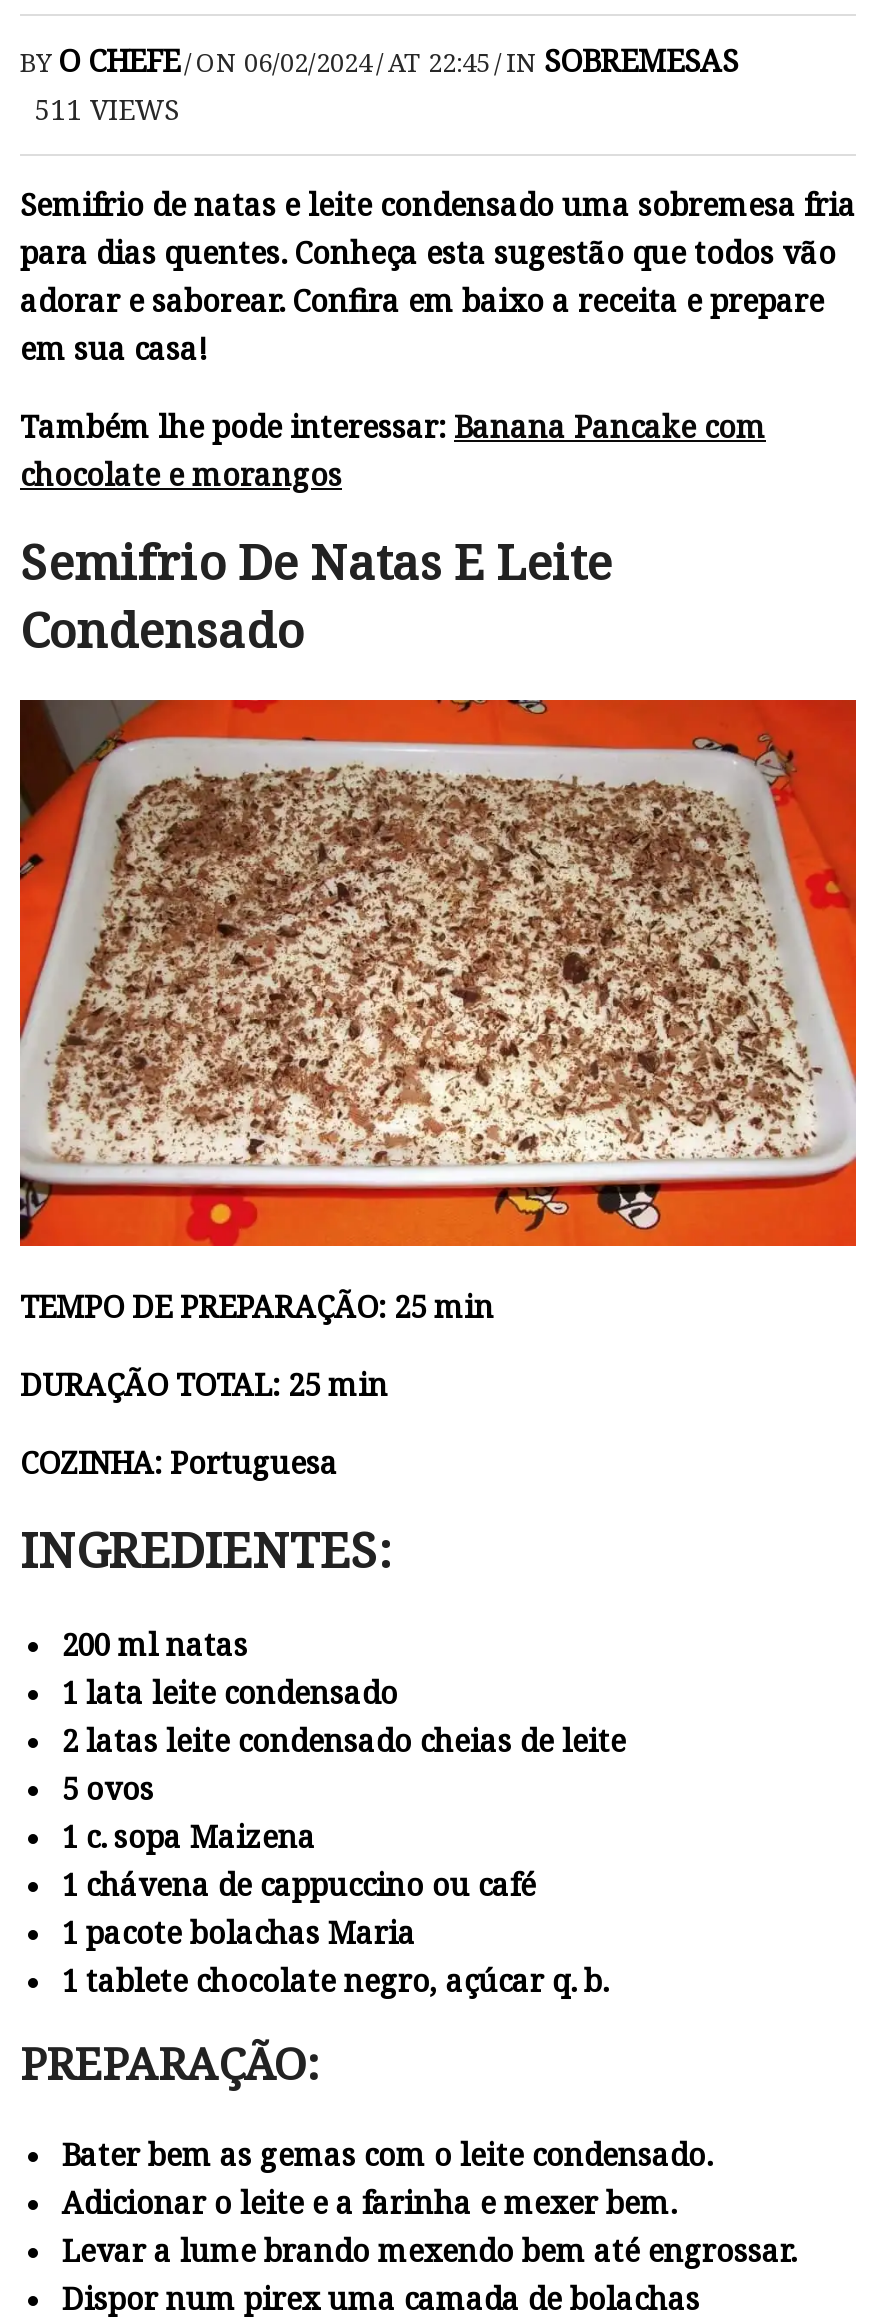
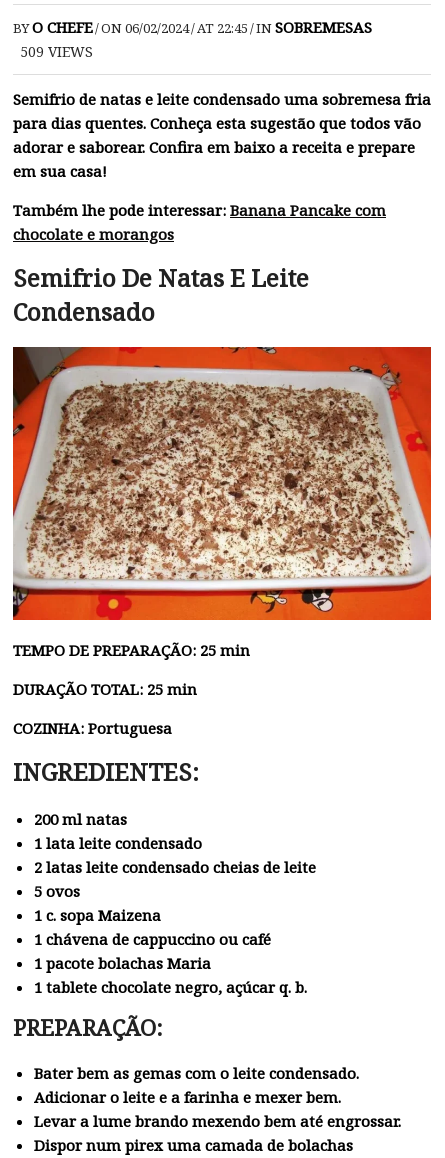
[34,89,180,127] 511 VIEWS -> [20,42,93,61] 509 VIEWS

